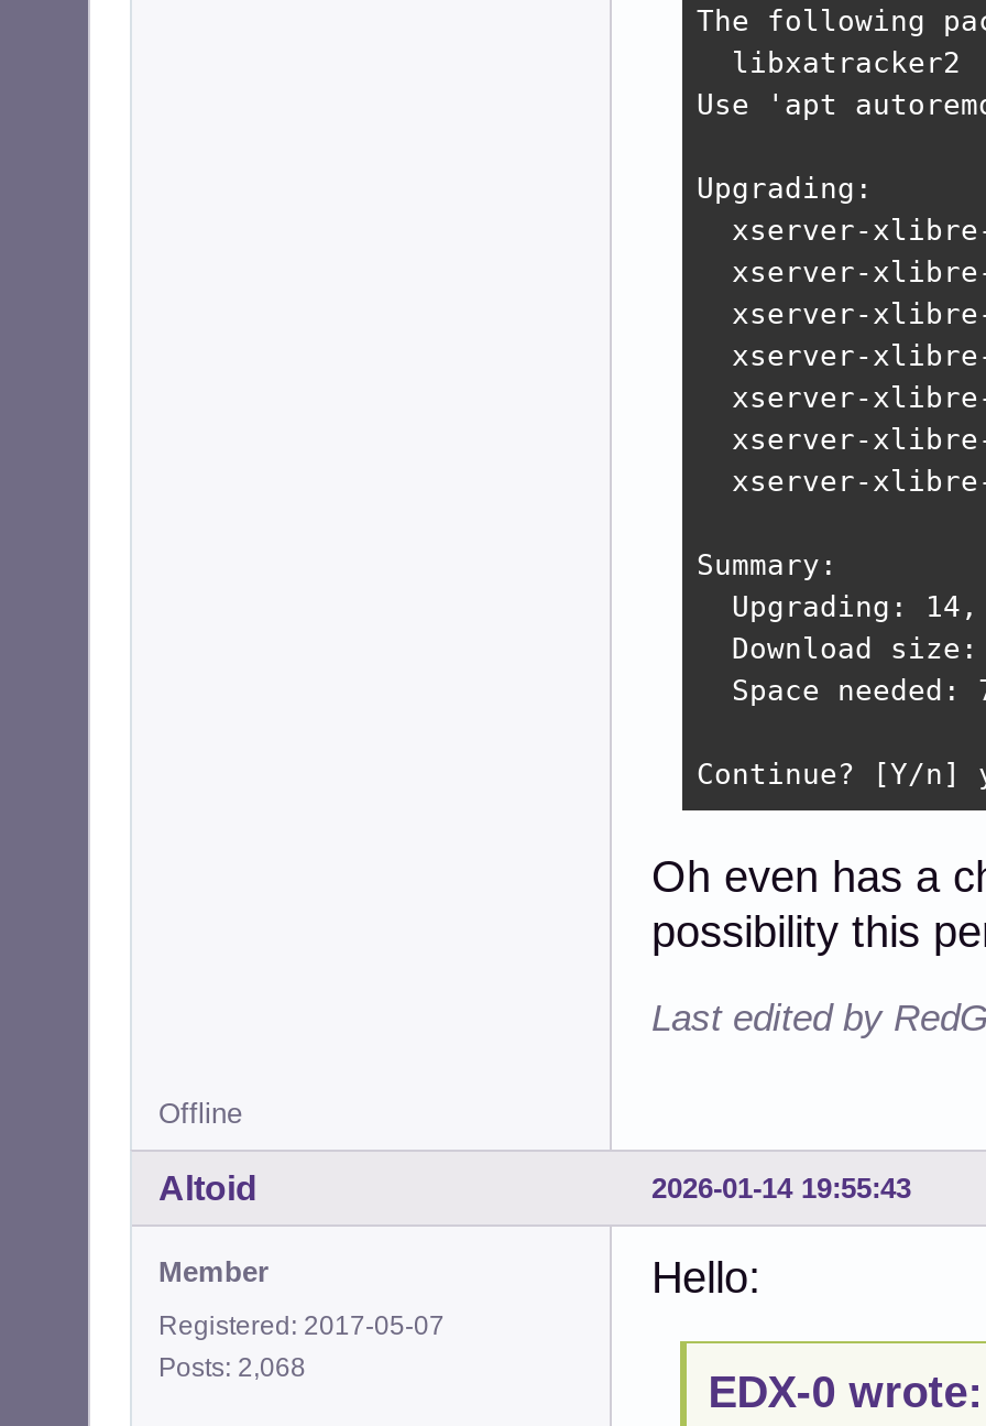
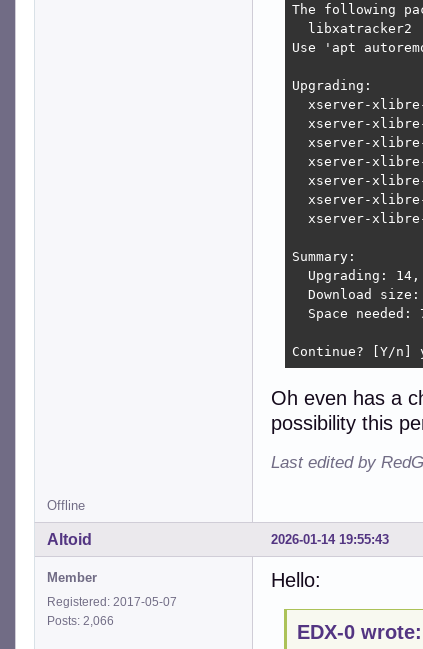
[158,1351,319,1382] Posts: 2,068 -> [47,613,120,627] Posts: 2,066

